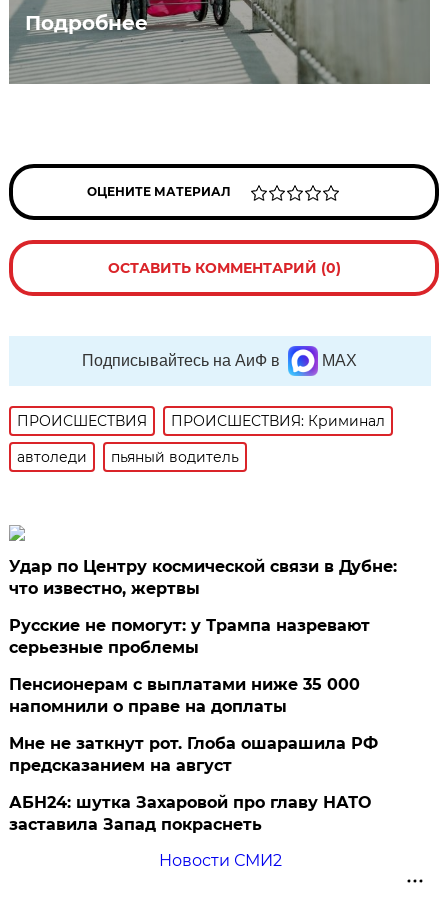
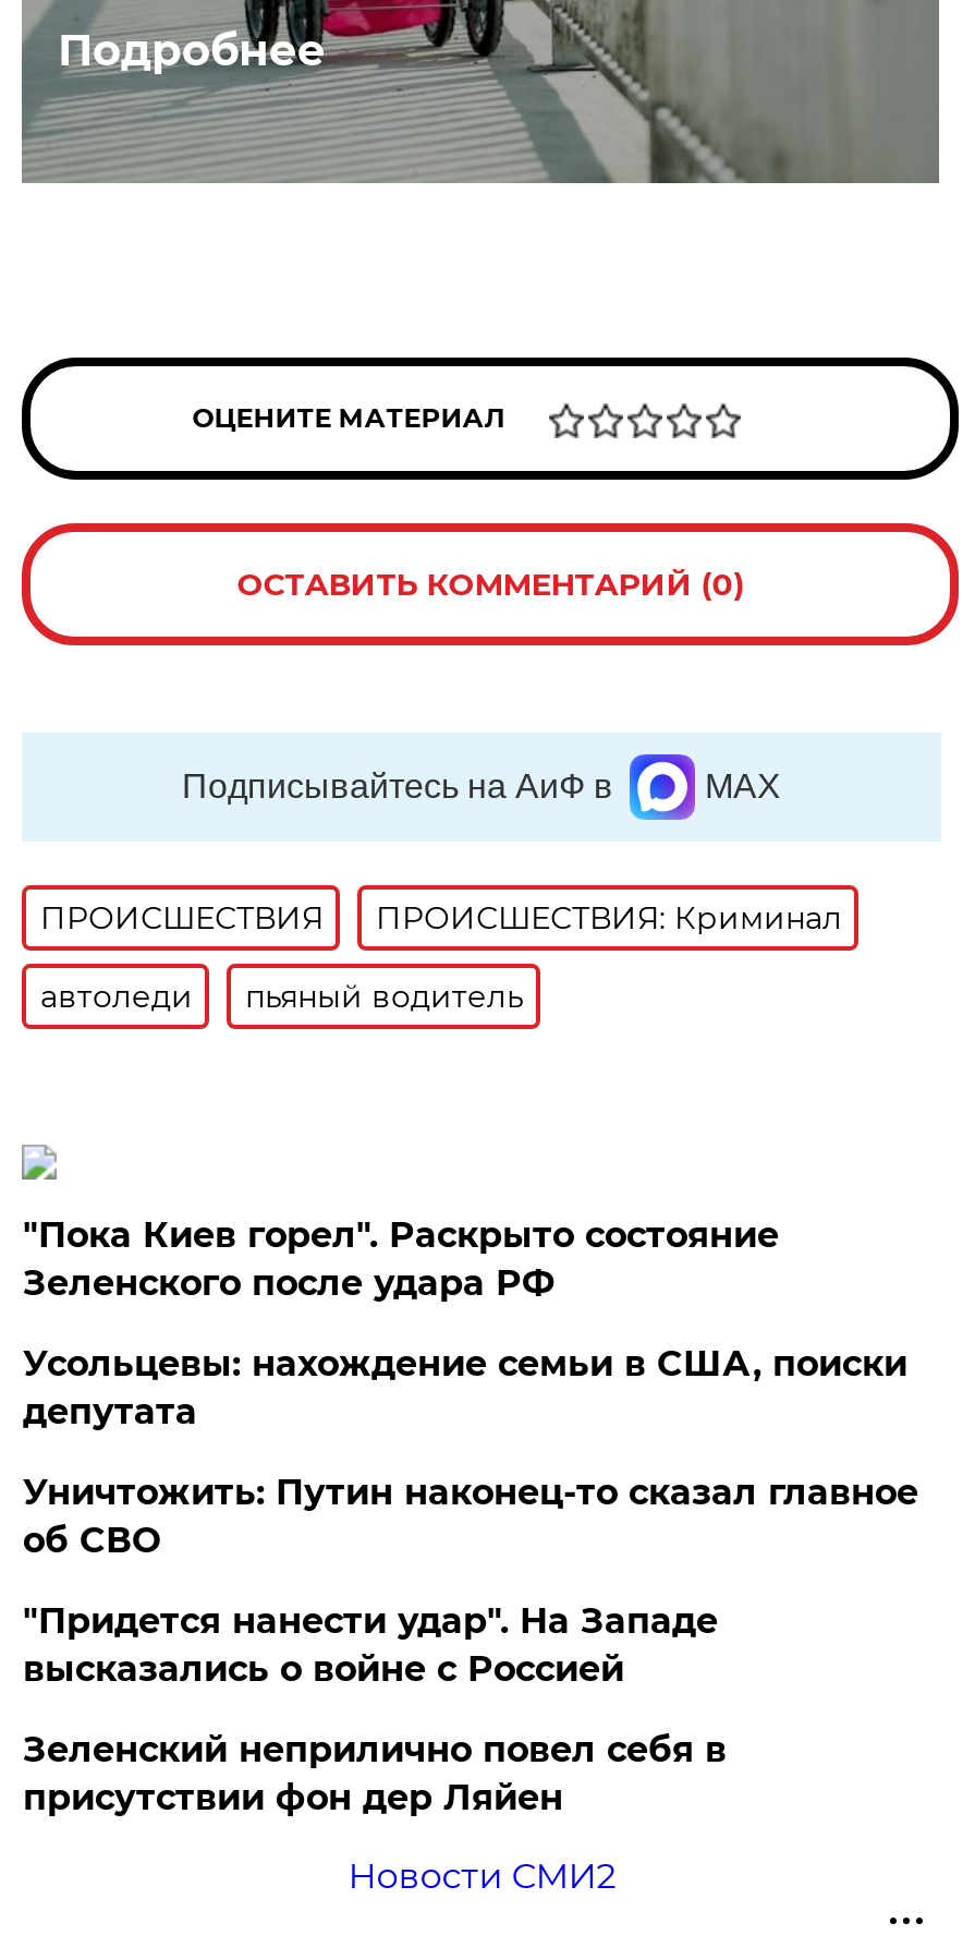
[9,557,397,598] Удар по Центру космической связи в Дубне: | что известно, жертвы -> [23,1214,779,1304] "Пока Киев горел". Раскрыто состояние | Зеленского после удара РФ
[9,616,370,657] Русские не помогут: у Трампа назревают | серьезные проблемы -> [23,1343,907,1432] Усольцевы: нахождение семьи в США, поиски | депутата
[9,675,360,716] Пенсионерам с выплатами ниже 35 000 | напомнили о праве на доплаты -> [23,1471,918,1561] Уничтожить: Путин наконец-то сказал главное | об СВО
[9,734,378,775] Мне не заткнут рот. Глоба ошарашила РФ | предсказанием на август -> [23,1600,718,1690] "Придется нанести удар". На Западе | высказались о войне с Россией
[9,793,371,834] АБН24: шутка Захаровой про главу НАТО | заставила Запад покраснеть -> [23,1729,726,1818] Зеленский неприлично повел cебя в | присутствии фон дер Ляйен

